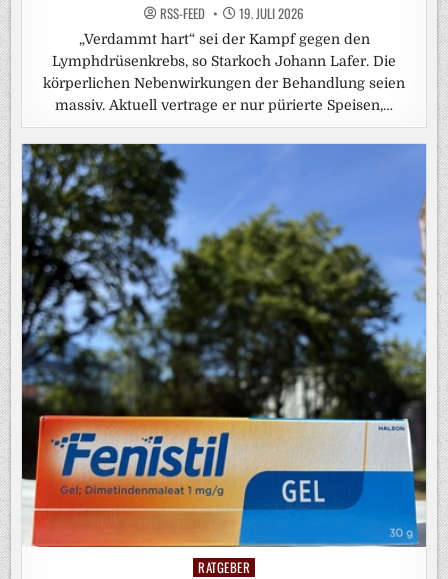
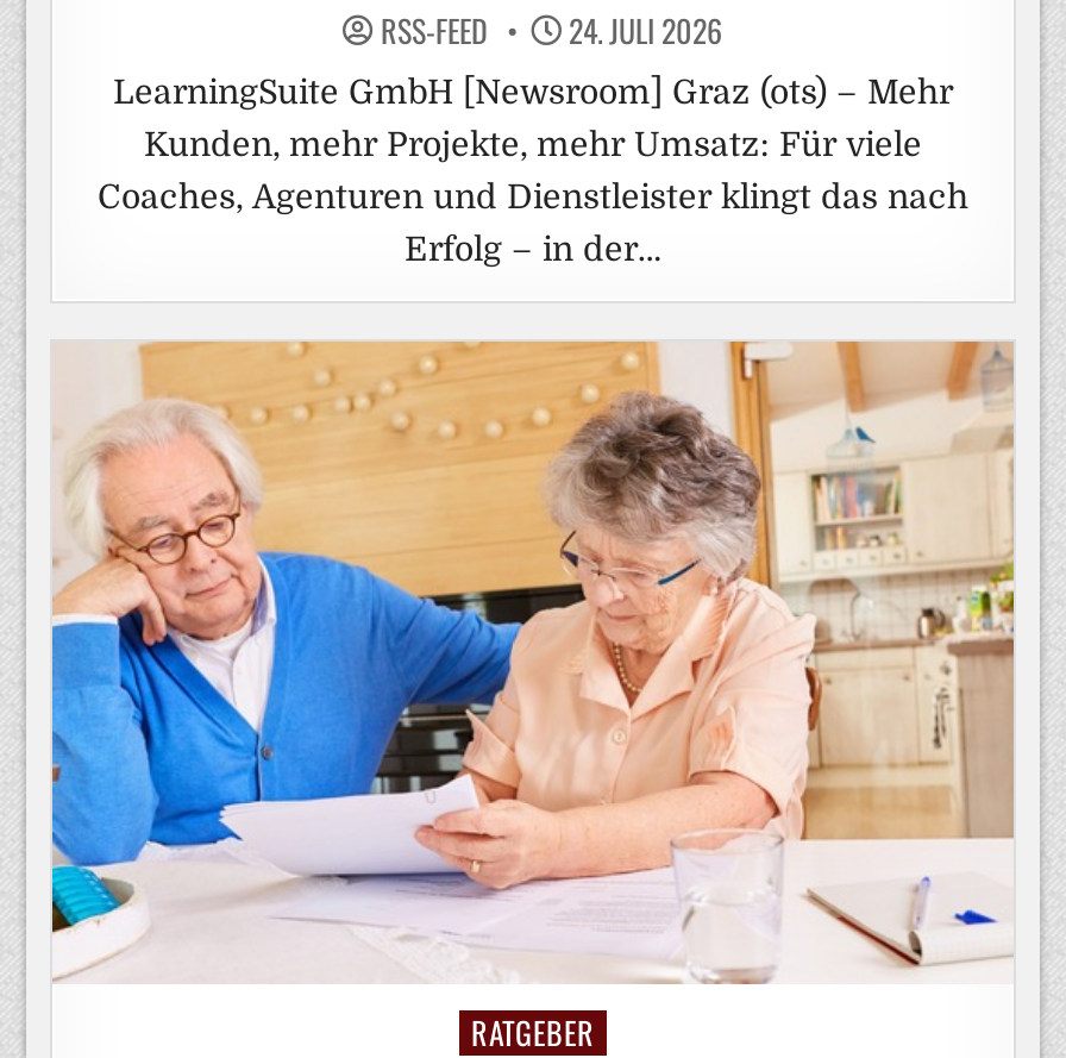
[43,3,405,113] 19. JULI 2026 | „Verdammt hart“ sei der Kampf gegen den | Lymphdrüsenkrebs, so Starkoch Johann Lafer. Die | körperlichen Nebenwirkungen der Behandlung seien | massiv. Aktuell vertrage er nur pürierte Speisen,… -> [98,7,968,268] 24. JULI 2026 | LearningSuite GmbH [Newsroom] Graz (ots) – Mehr | Kunden, mehr Projekte, mehr Umsatz: Für viele | Coaches, Agenturen und Dienstleister klingt das nach | Erfolg – in der…
[21,143,427,548] [image] -> [50,338,1016,983] [image]

